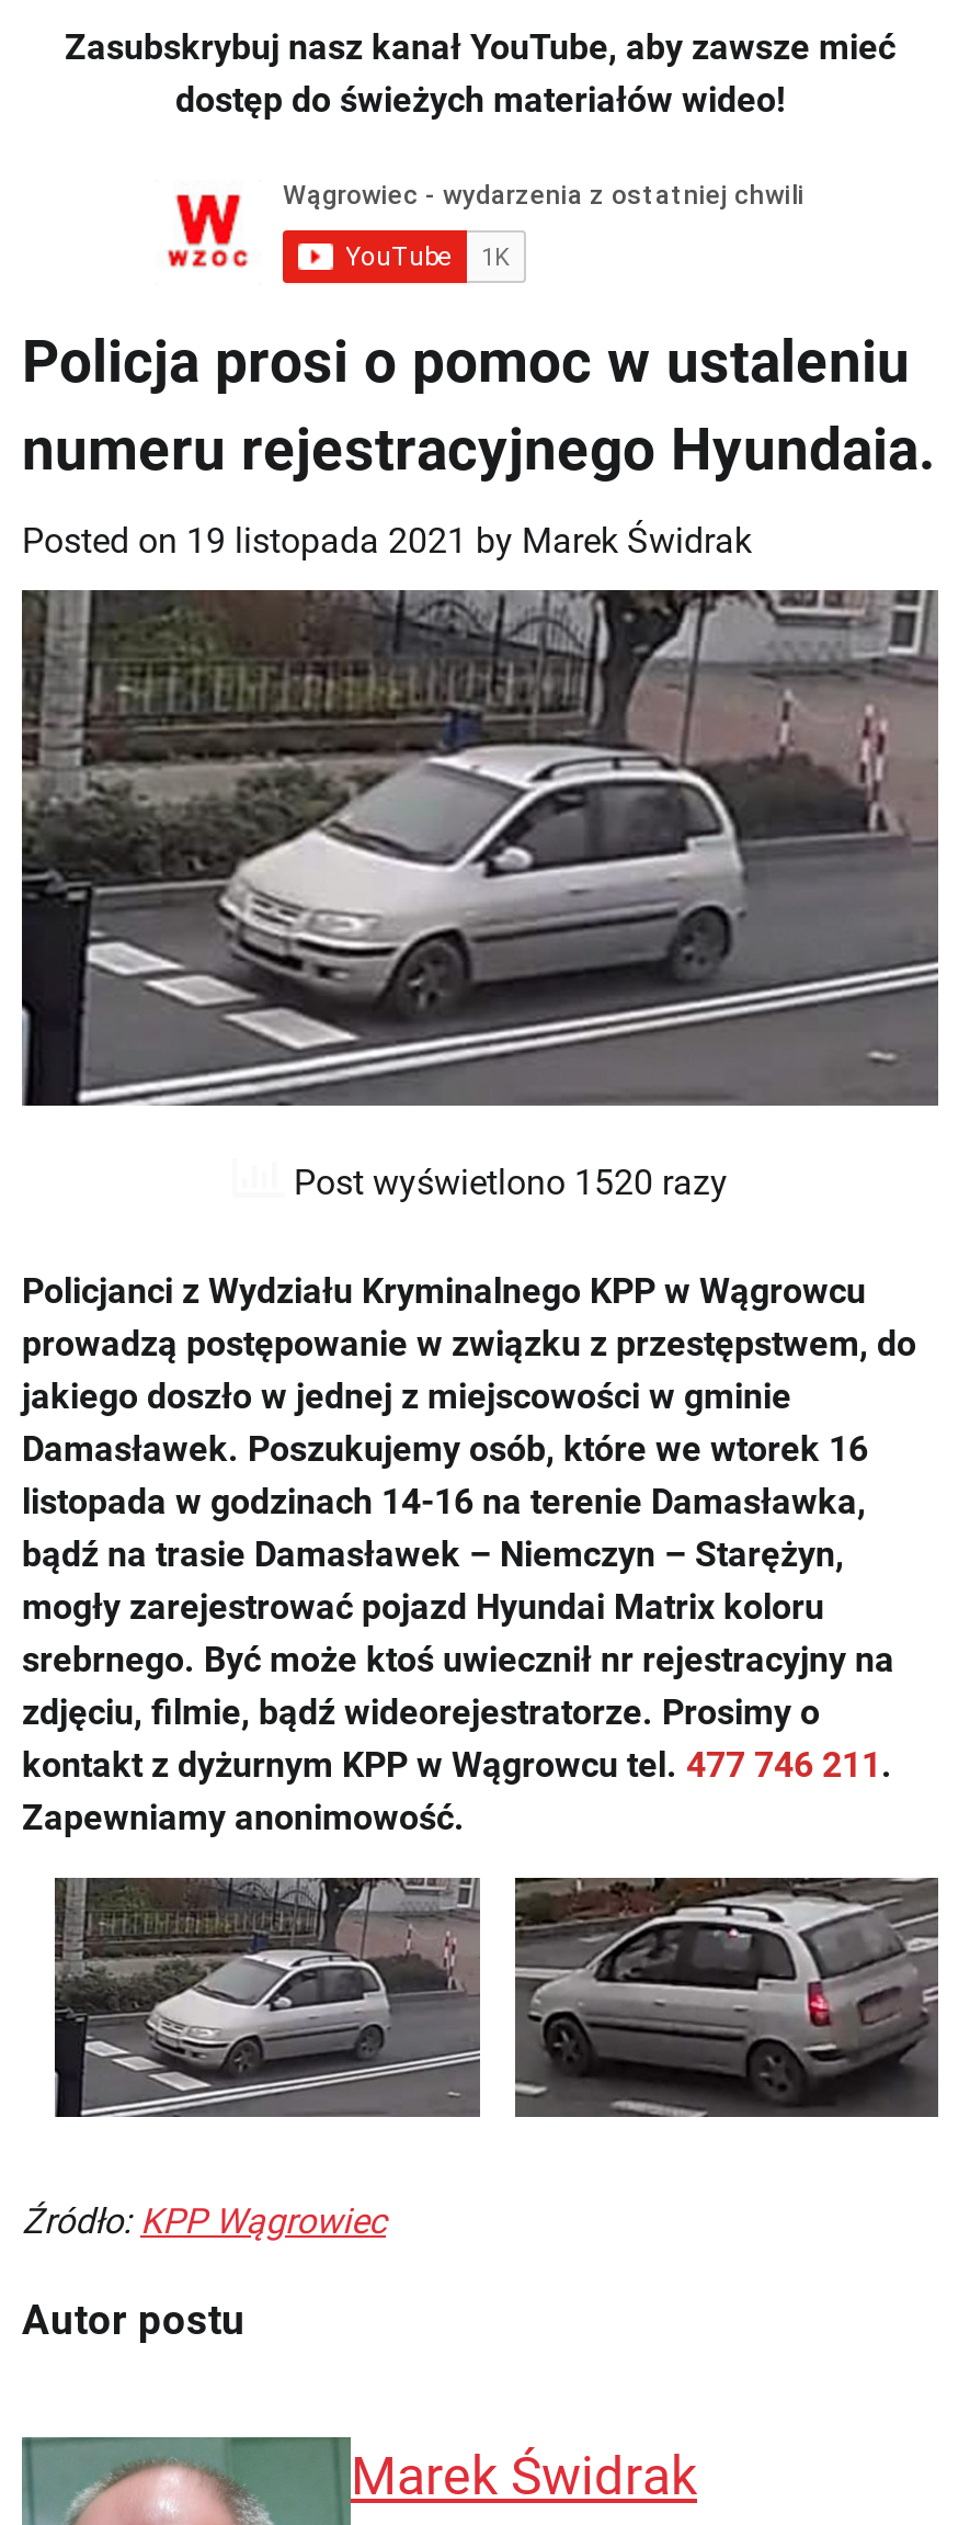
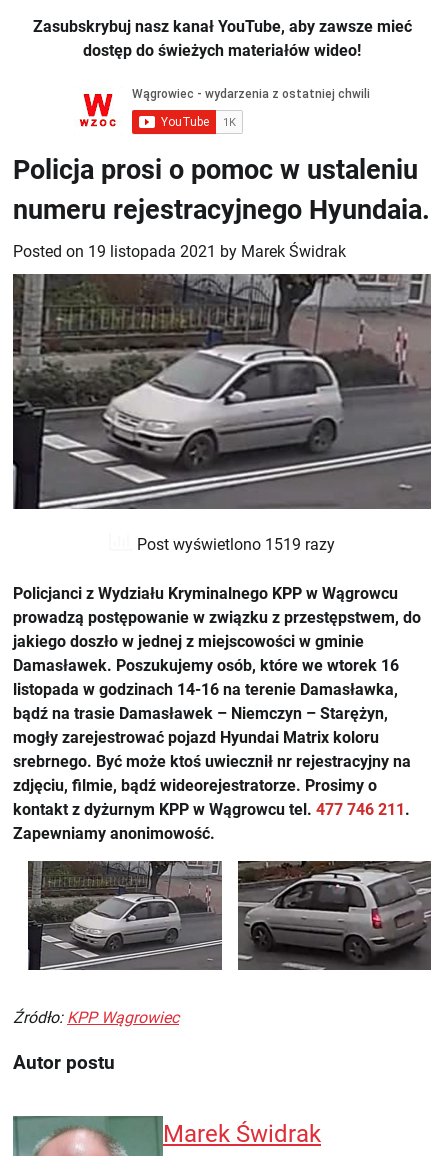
[285,1163,728,1205] Post wyświetlono 1520 razy -> [133,535,335,554] Post wyświetlono 1519 razy

